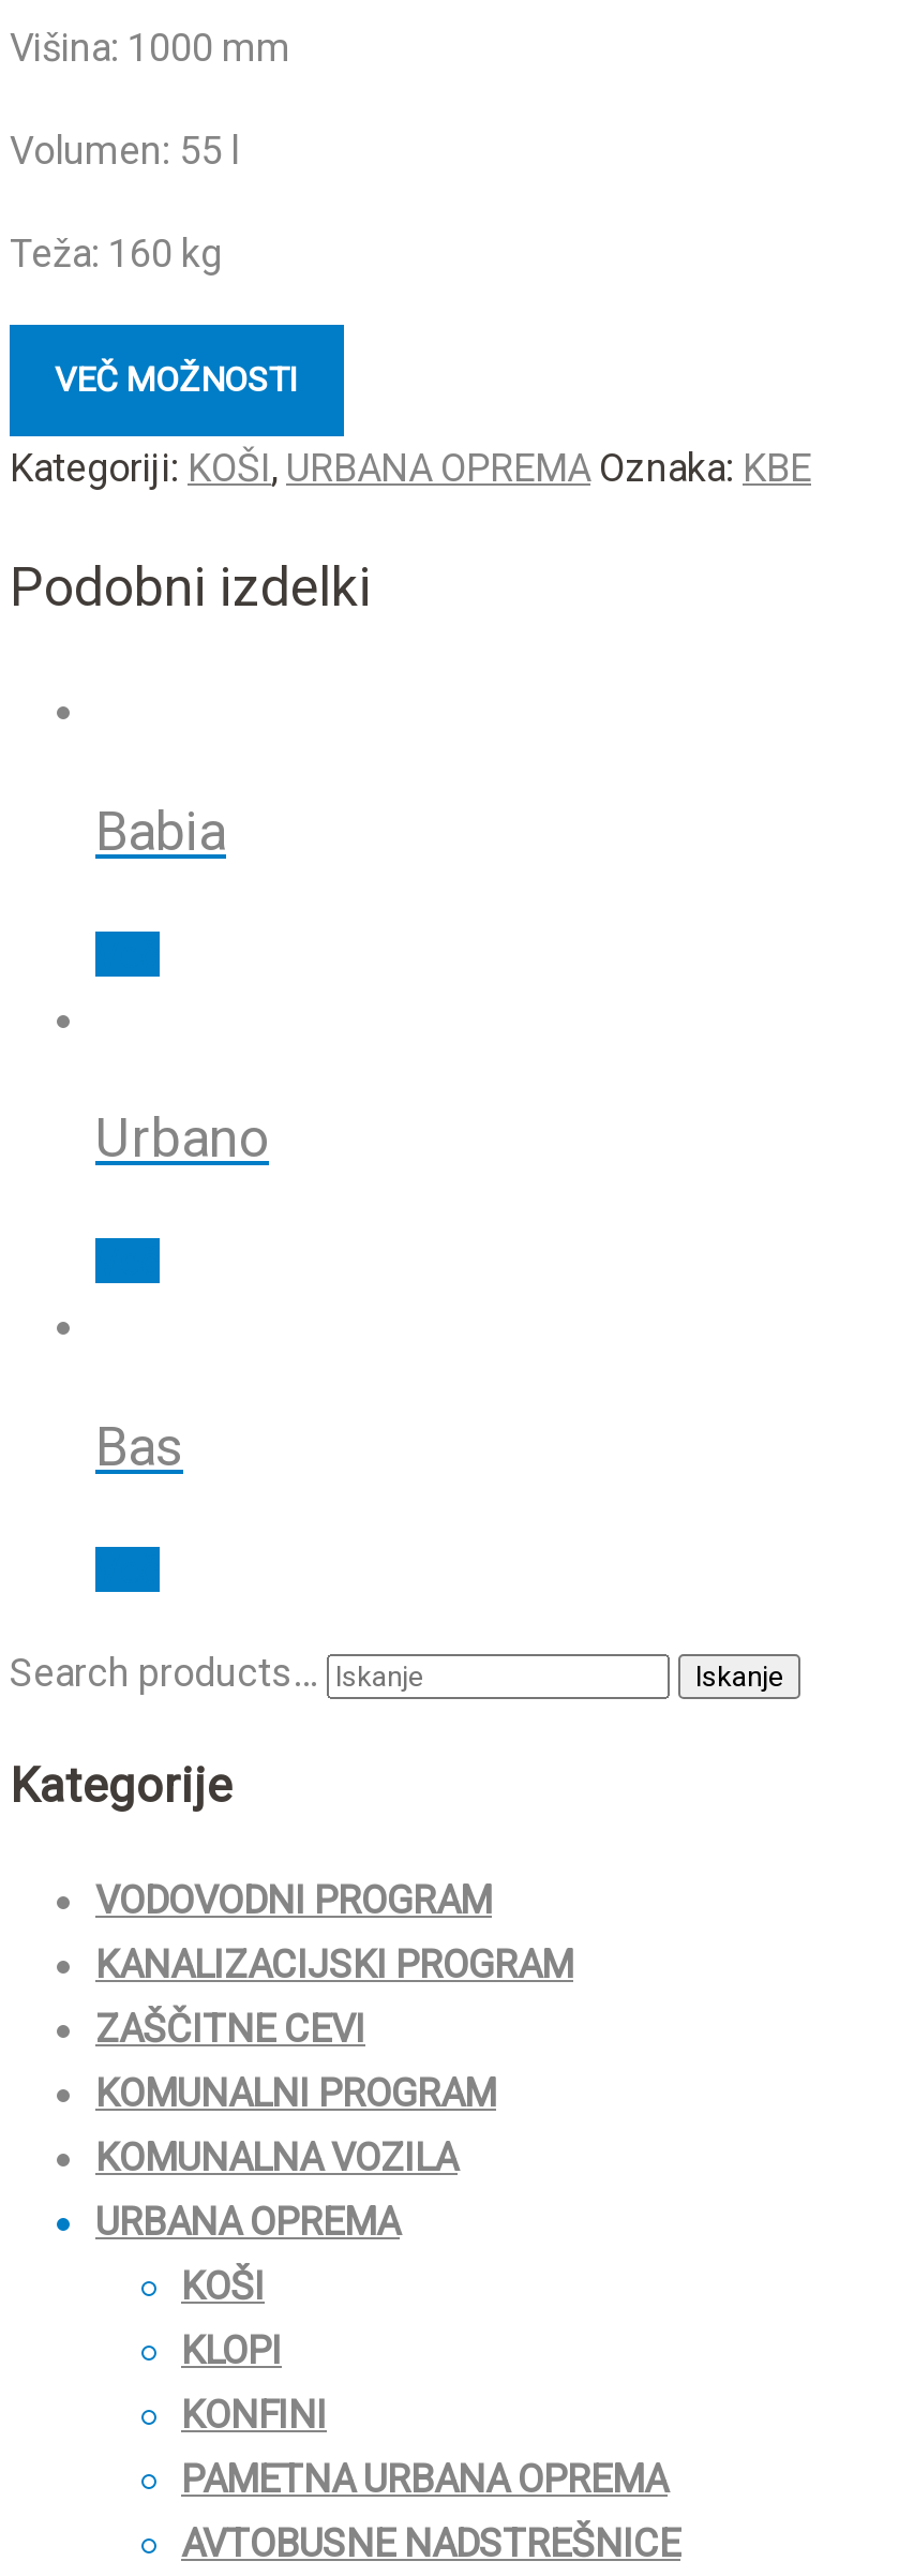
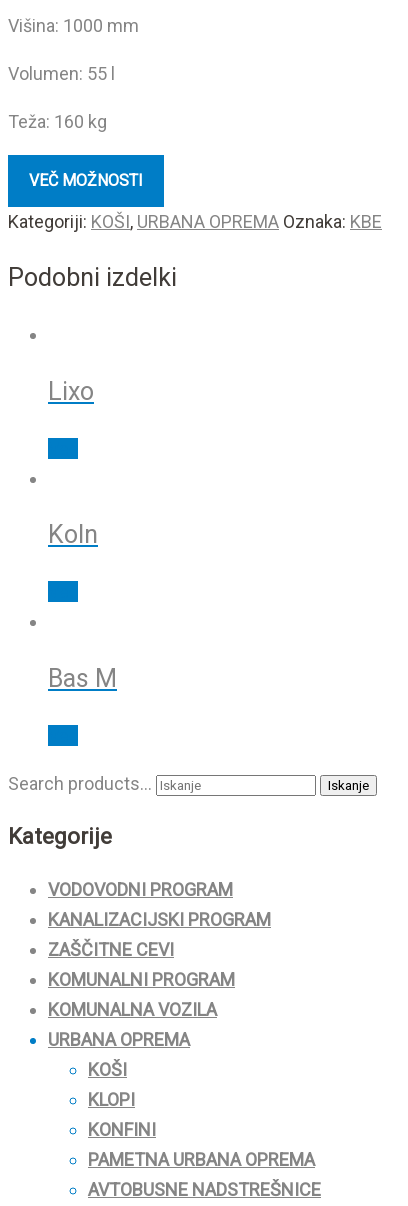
[95,800,226,863] Babia -> [48,377,94,406] Lixo
[95,1108,269,1170] Urbano -> [48,520,98,549] Koln
[95,1416,183,1478] Bas -> [48,664,117,693] Bas M

